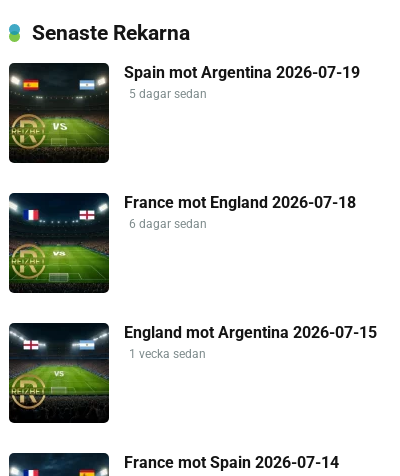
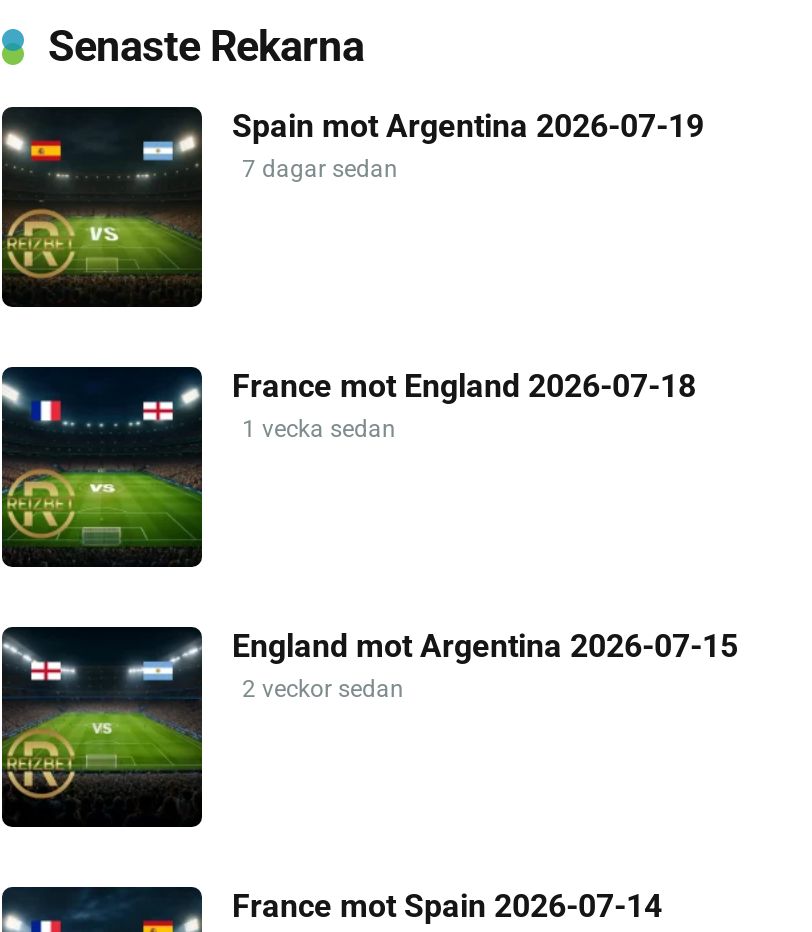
[129,87,207,101] 5 dagar sedan -> [242,155,398,183] 7 dagar sedan
[129,217,207,231] 6 dagar sedan -> [242,415,396,443] 1 vecka sedan
[129,347,206,361] 1 vecka sedan -> [242,675,404,703] 2 veckor sedan

